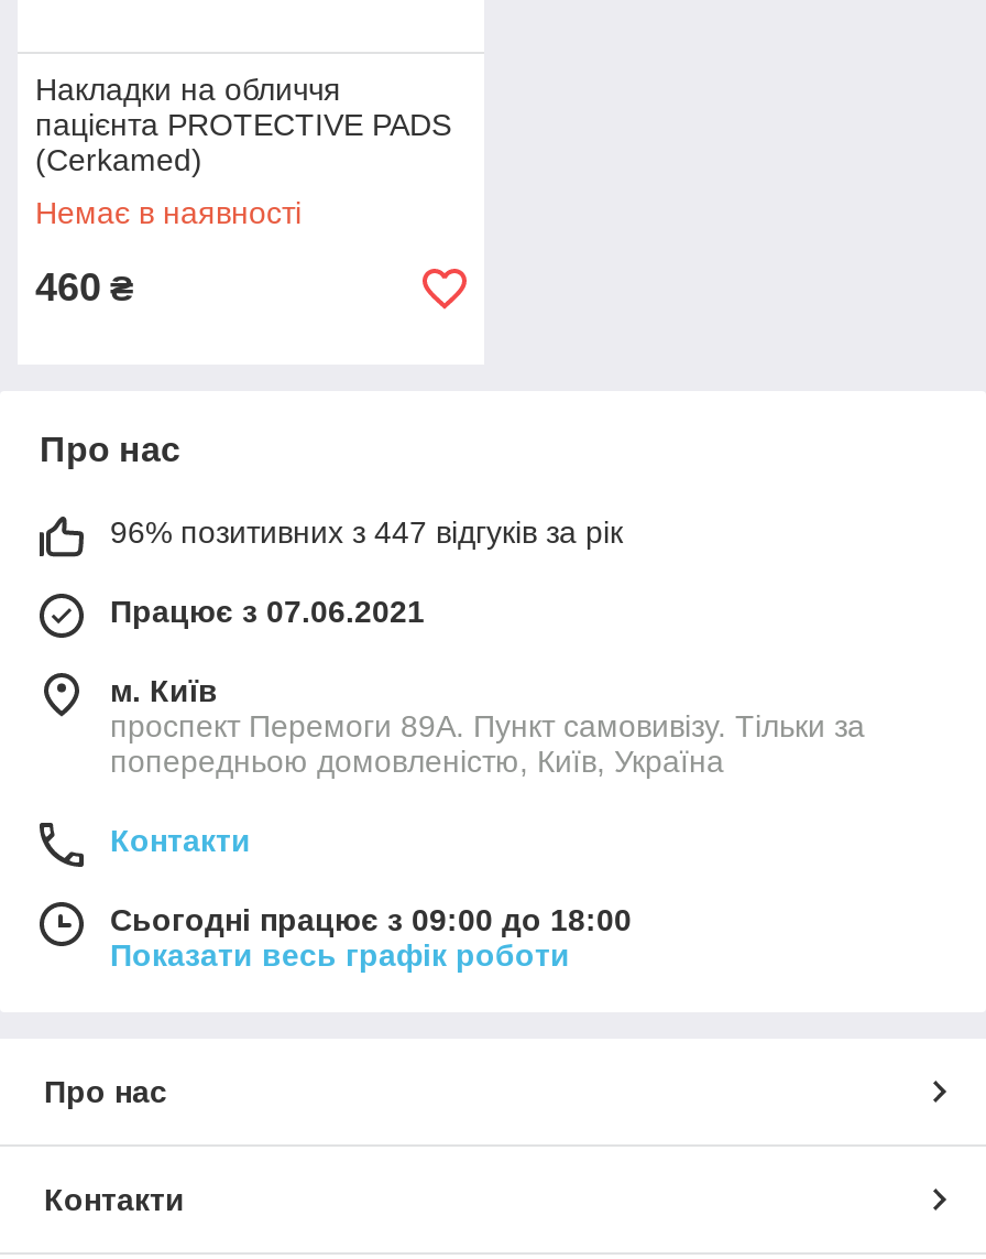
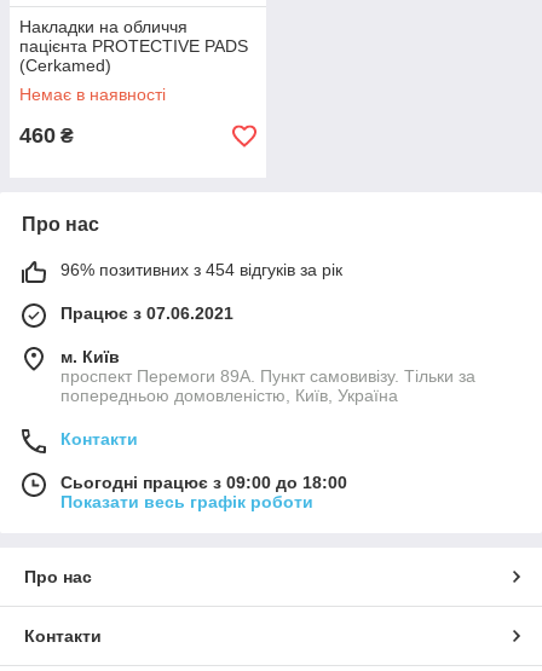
[110,514,623,550] 96% позитивних з 447 відгуків за рік -> [60,260,342,279] 96% позитивних з 454 відгуків за рік

